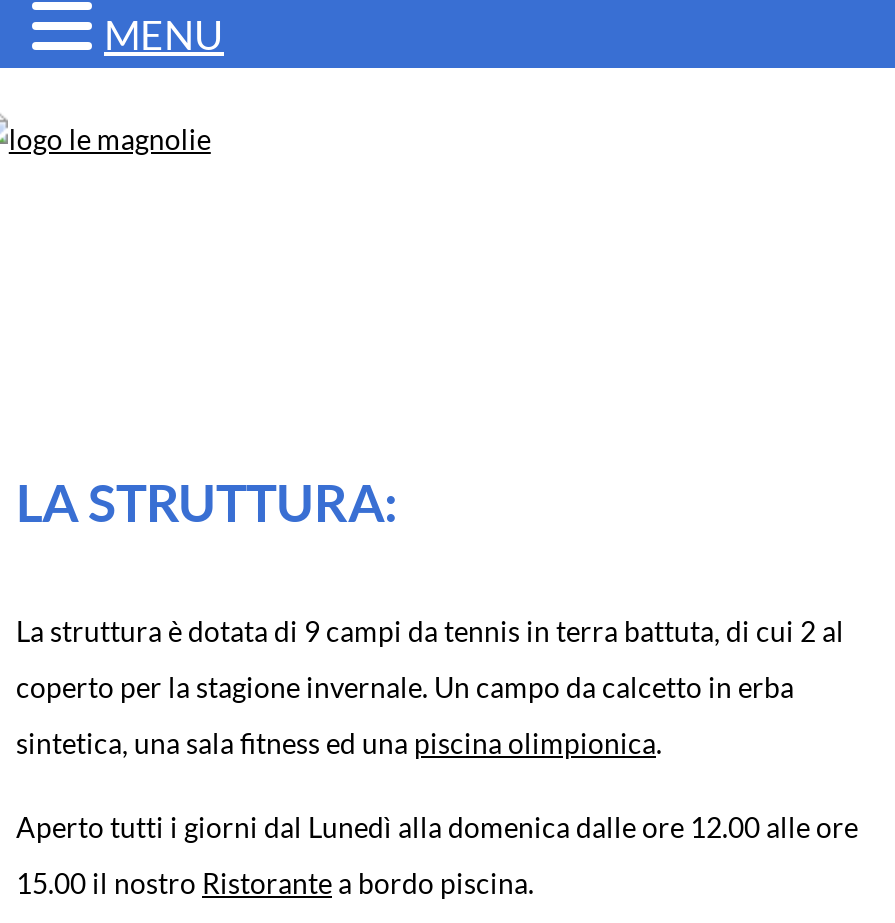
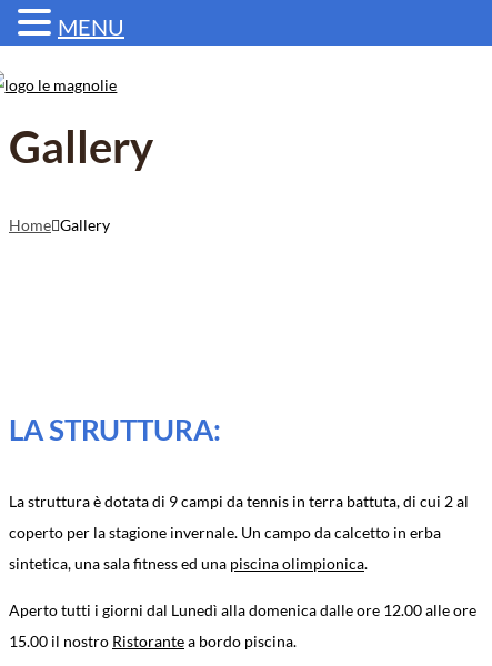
none -> [9,120,153,235] Gallery | Home Gallery

